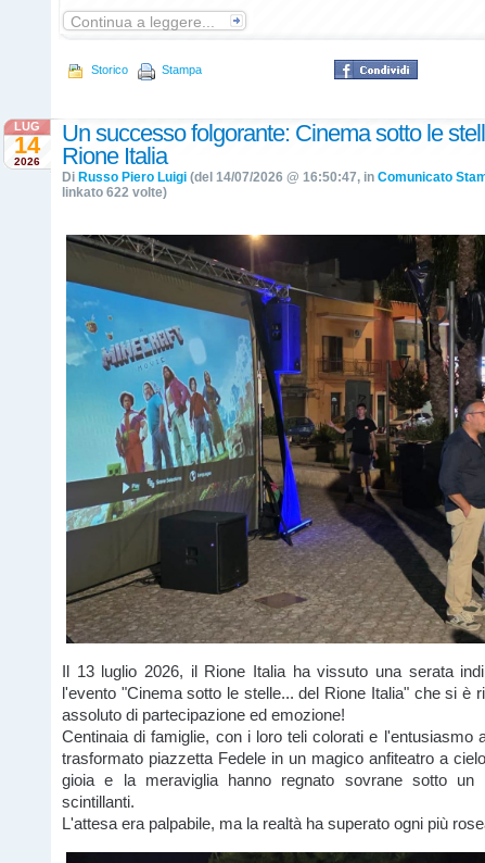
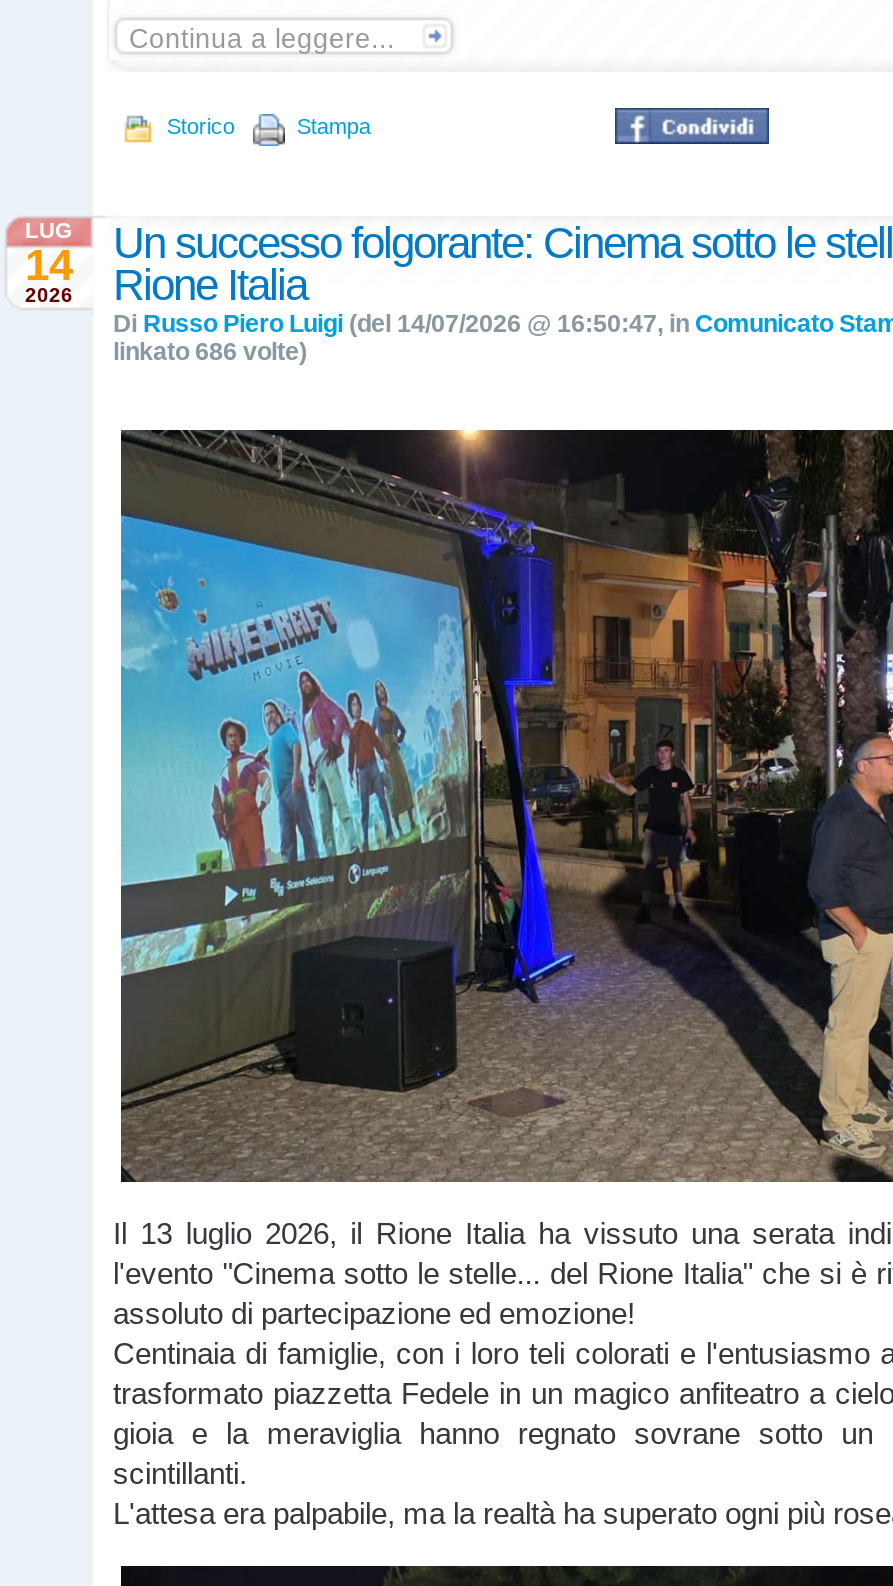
[62,185,167,200] linkato 622 volte) -> [113,338,307,366] linkato 686 volte)

